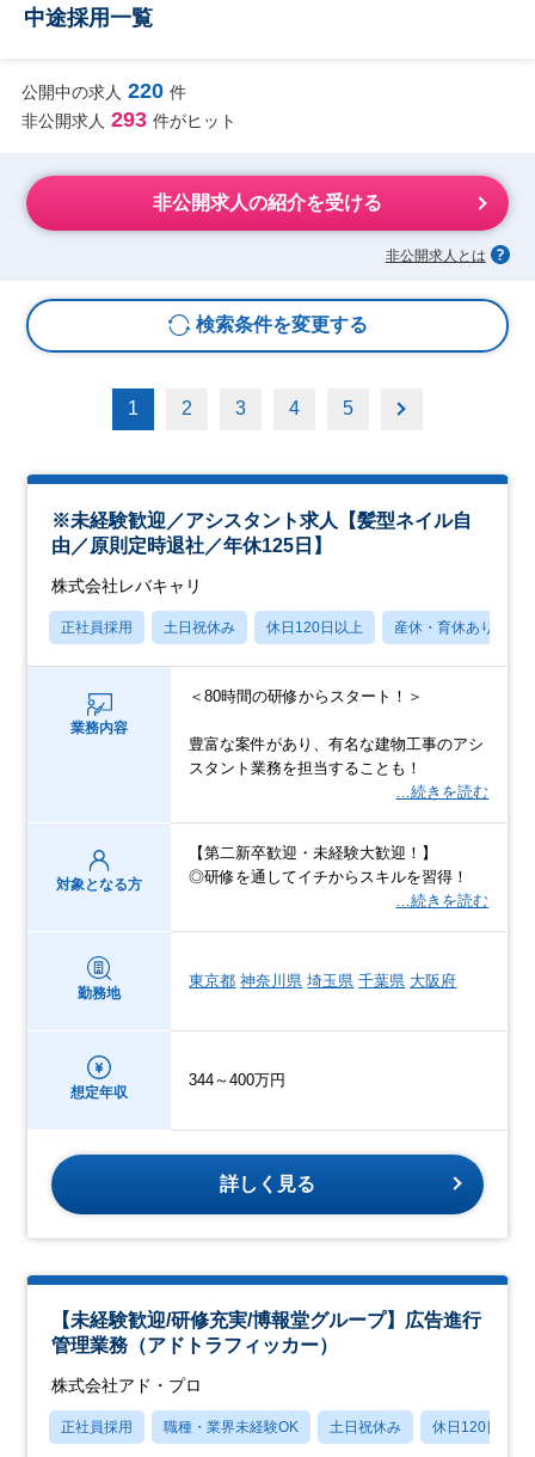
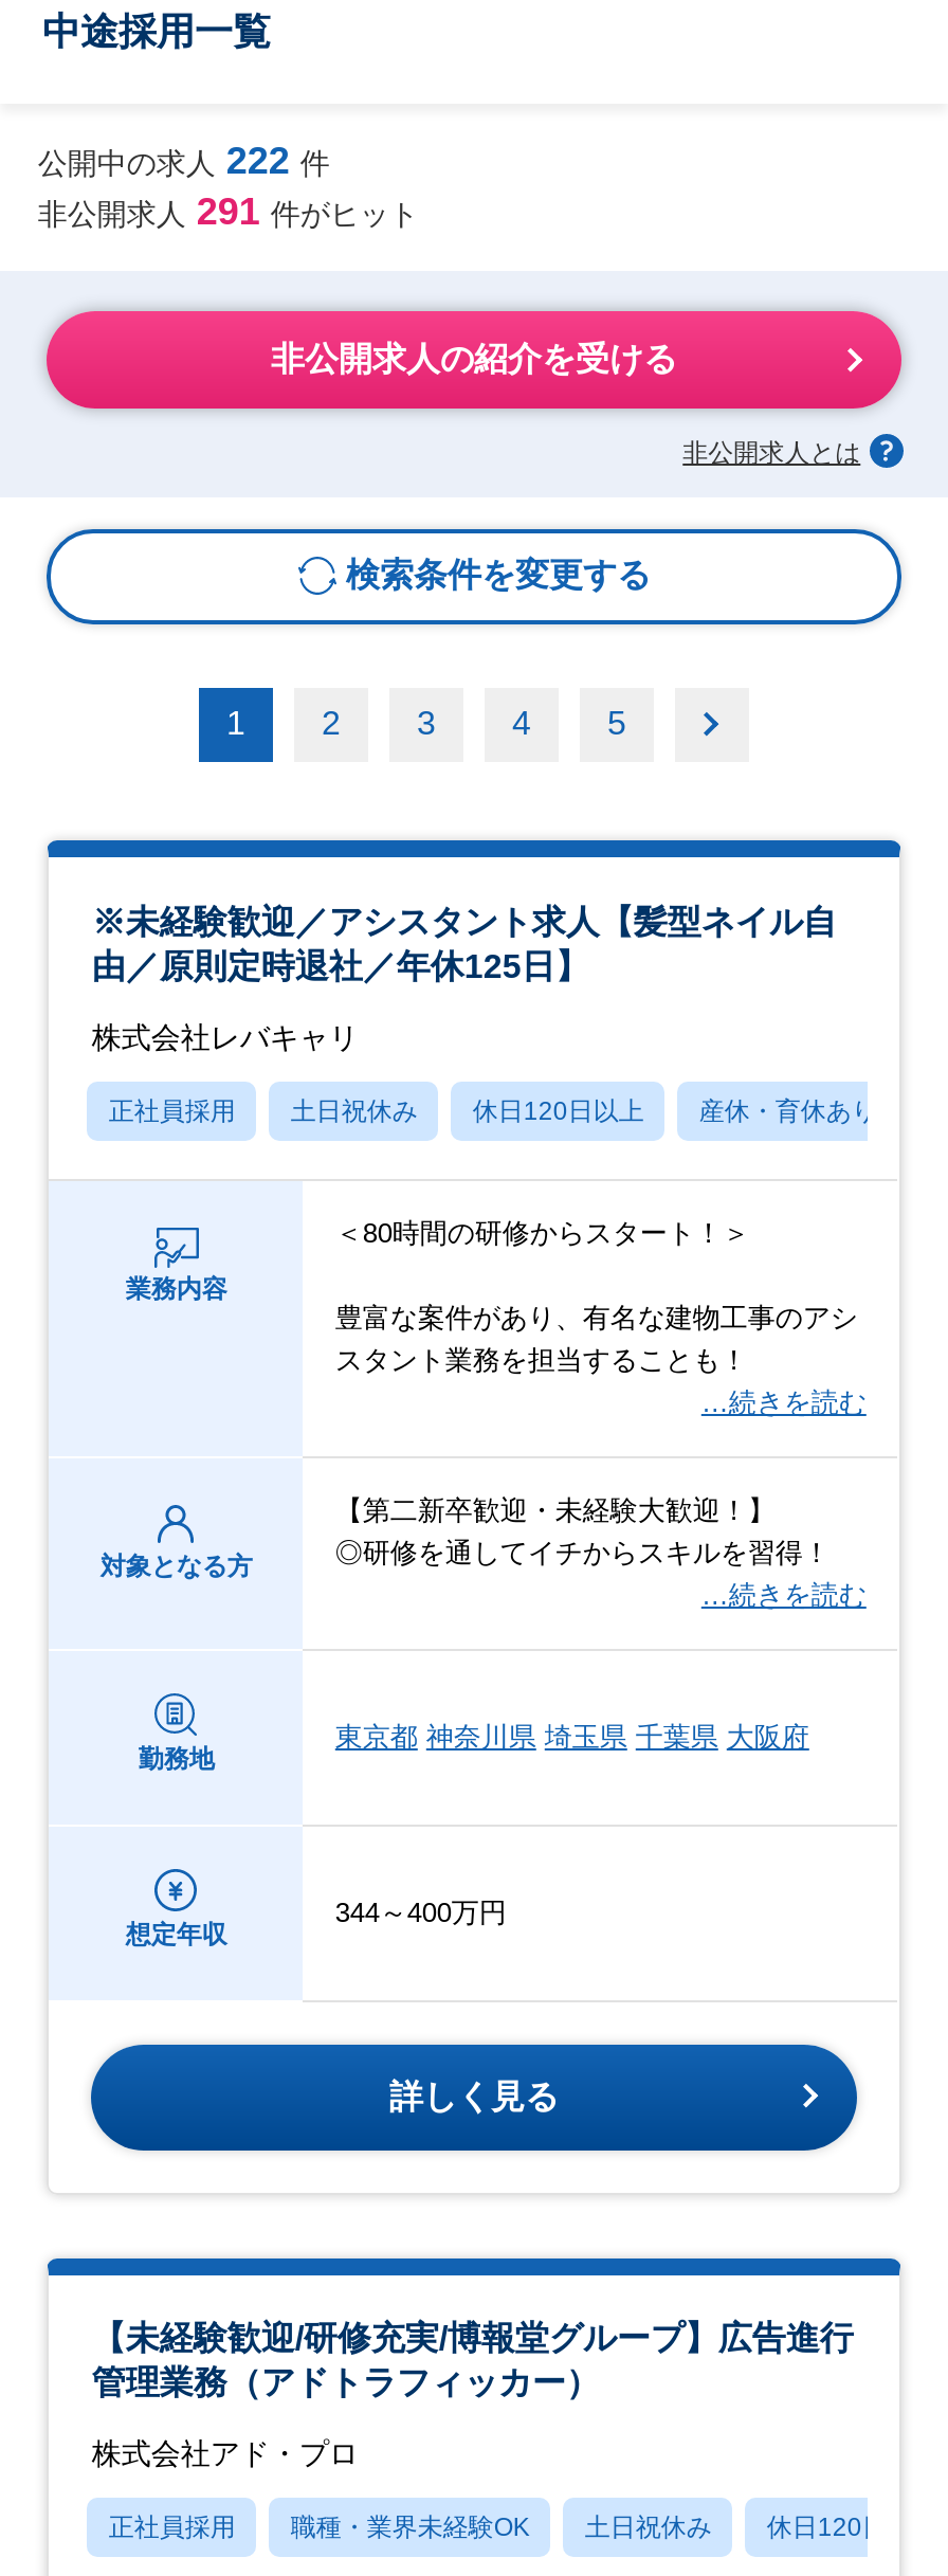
[21,79,186,103] 公開中の求人 220 件 -> [38,139,330,182] 公開中の求人 222 件
[21,107,236,131] 非公開求人 293 件がヒット -> [38,190,419,233] 非公開求人 291 件がヒット

